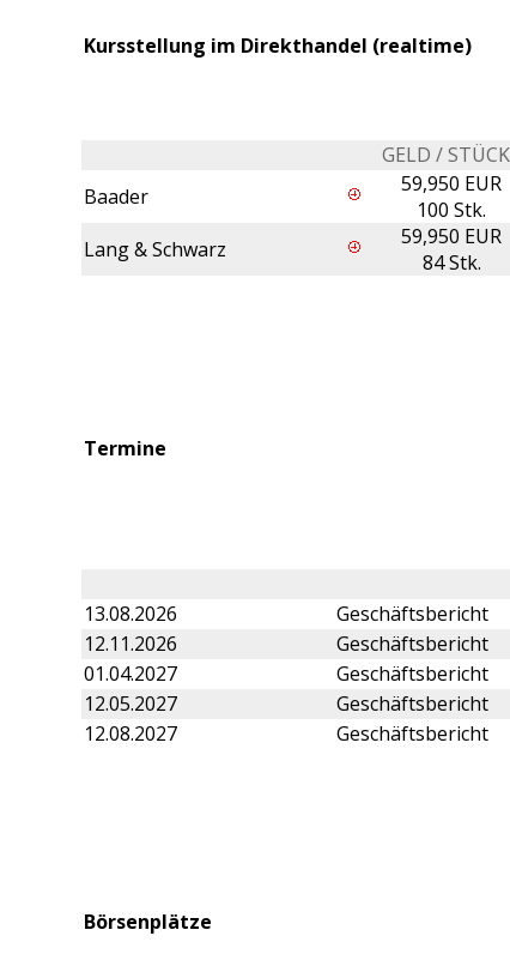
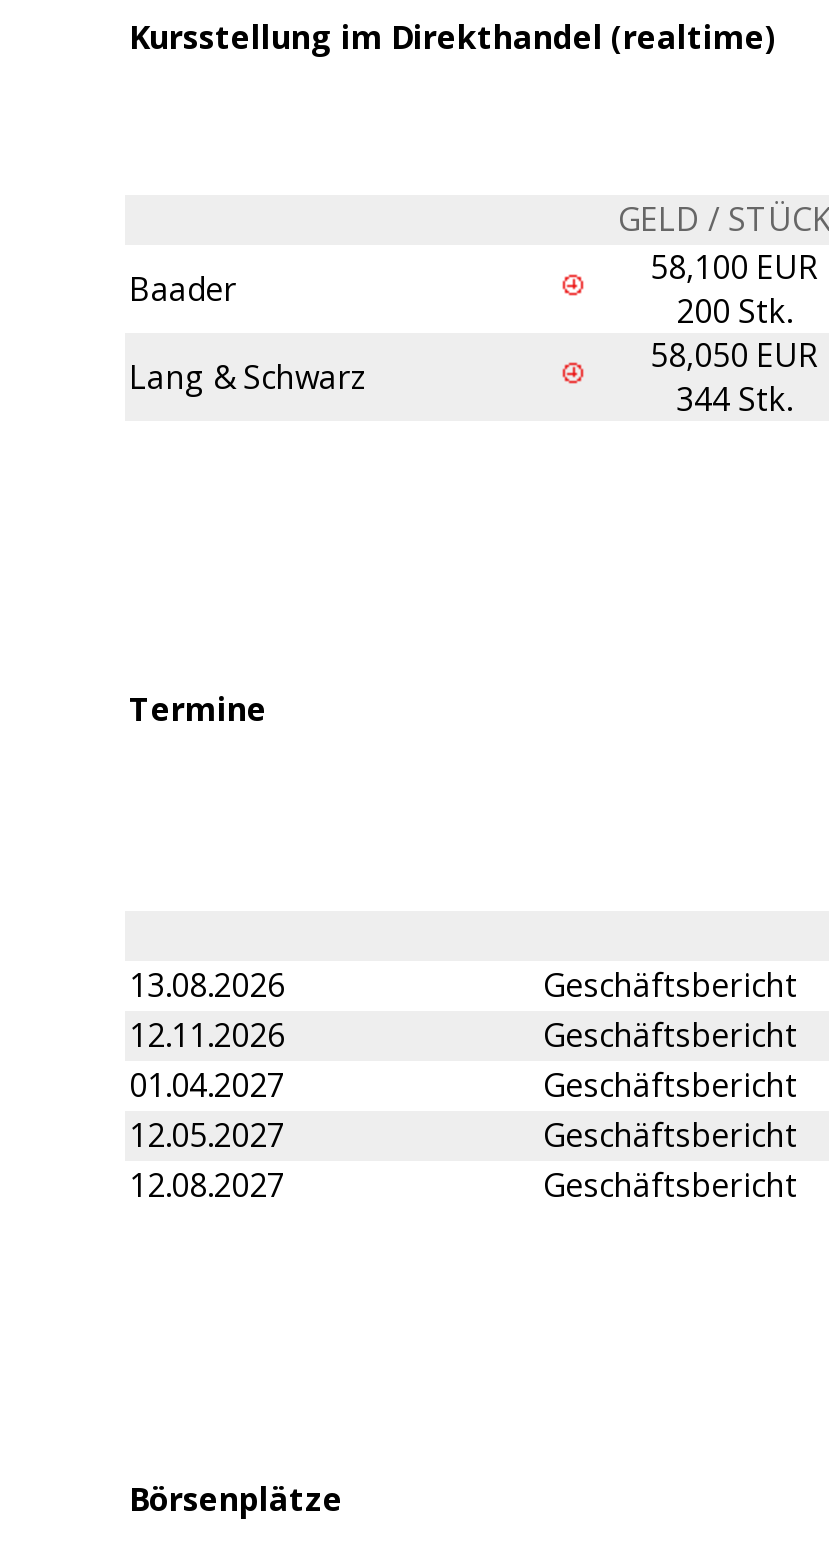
[402,170,502,197] 59,950 EUR -> [650,245,818,289] 58,100 EUR
[417,197,487,223] 100 Stk. -> [676,289,792,333] 200 Stk.
[402,223,502,249] 59,950 EUR -> [650,333,818,377] 58,050 EUR
[423,249,481,276] 84 Stk. -> [676,377,792,421] 344 Stk.

